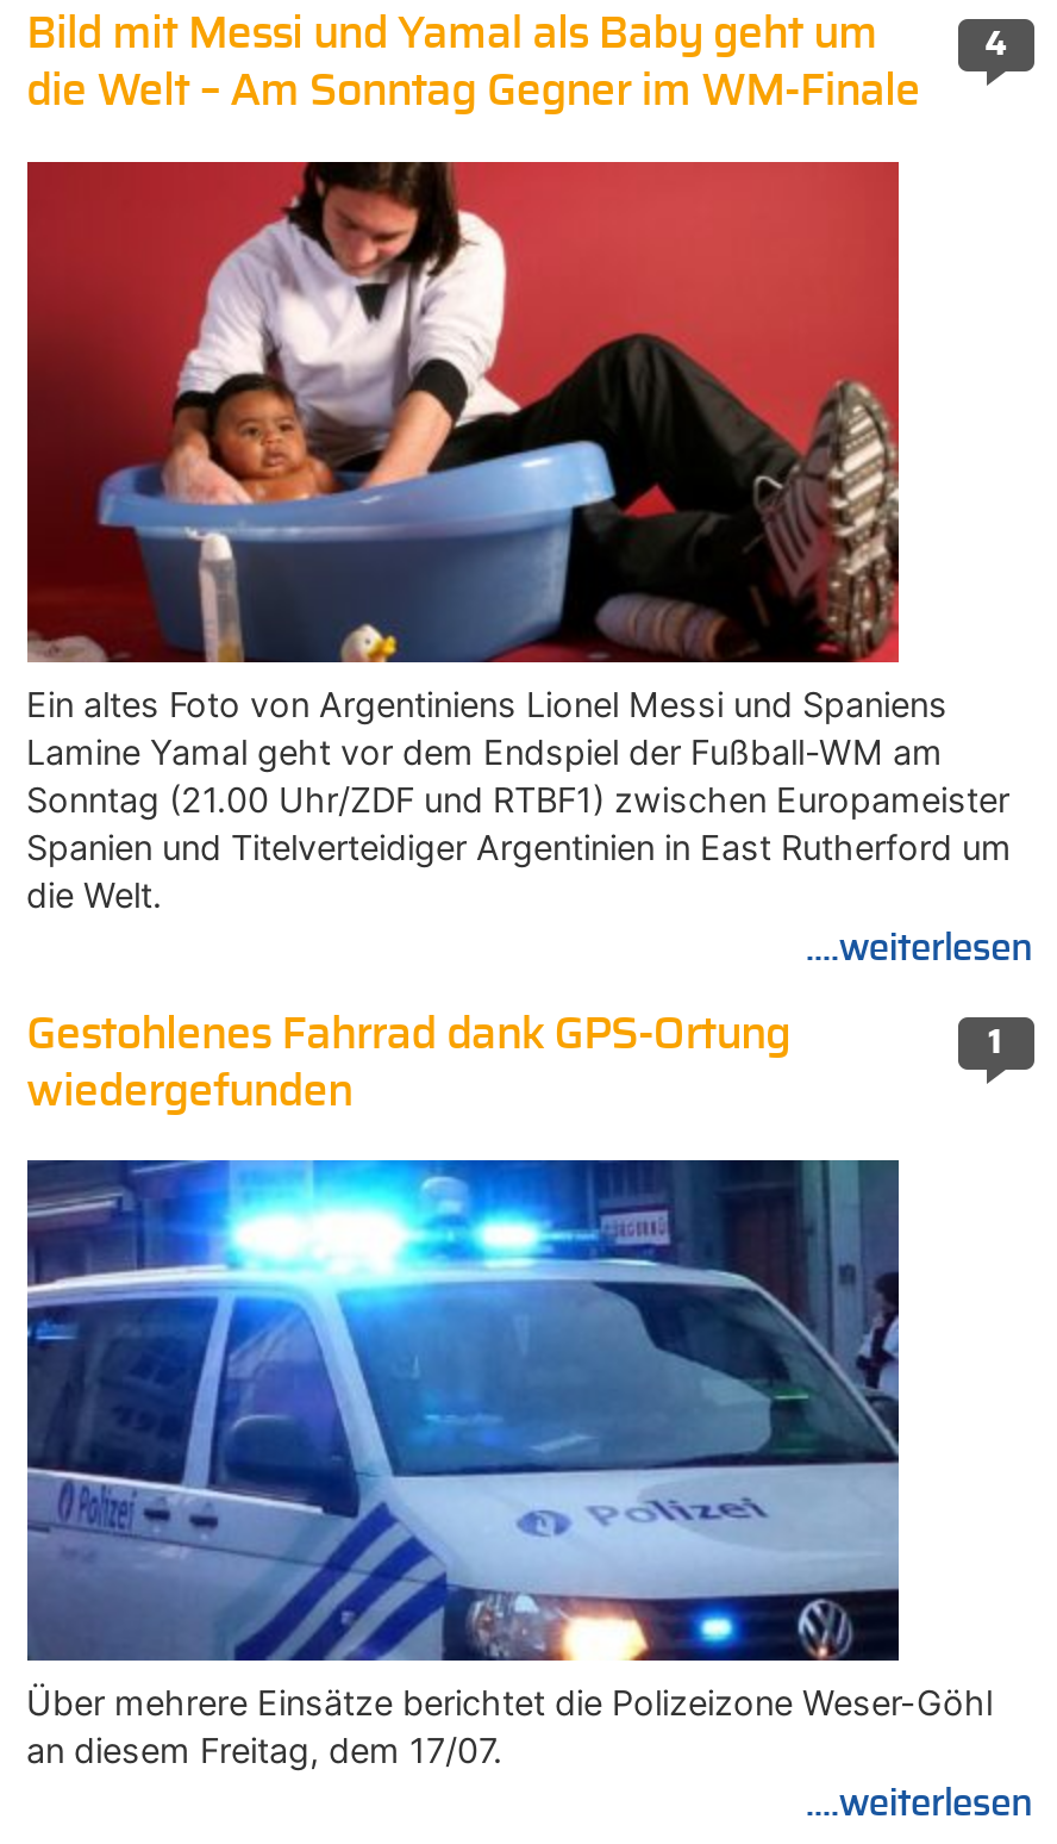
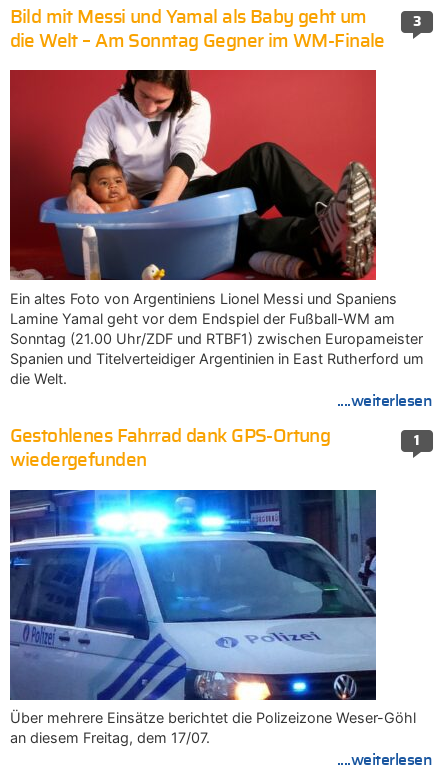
[985,27,1006,62] 4 -> [413,14,421,29] 3

